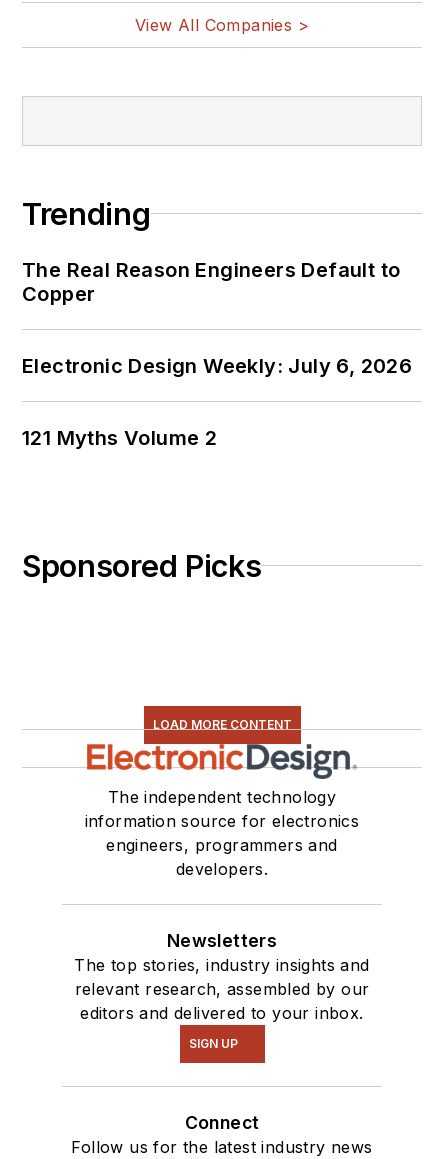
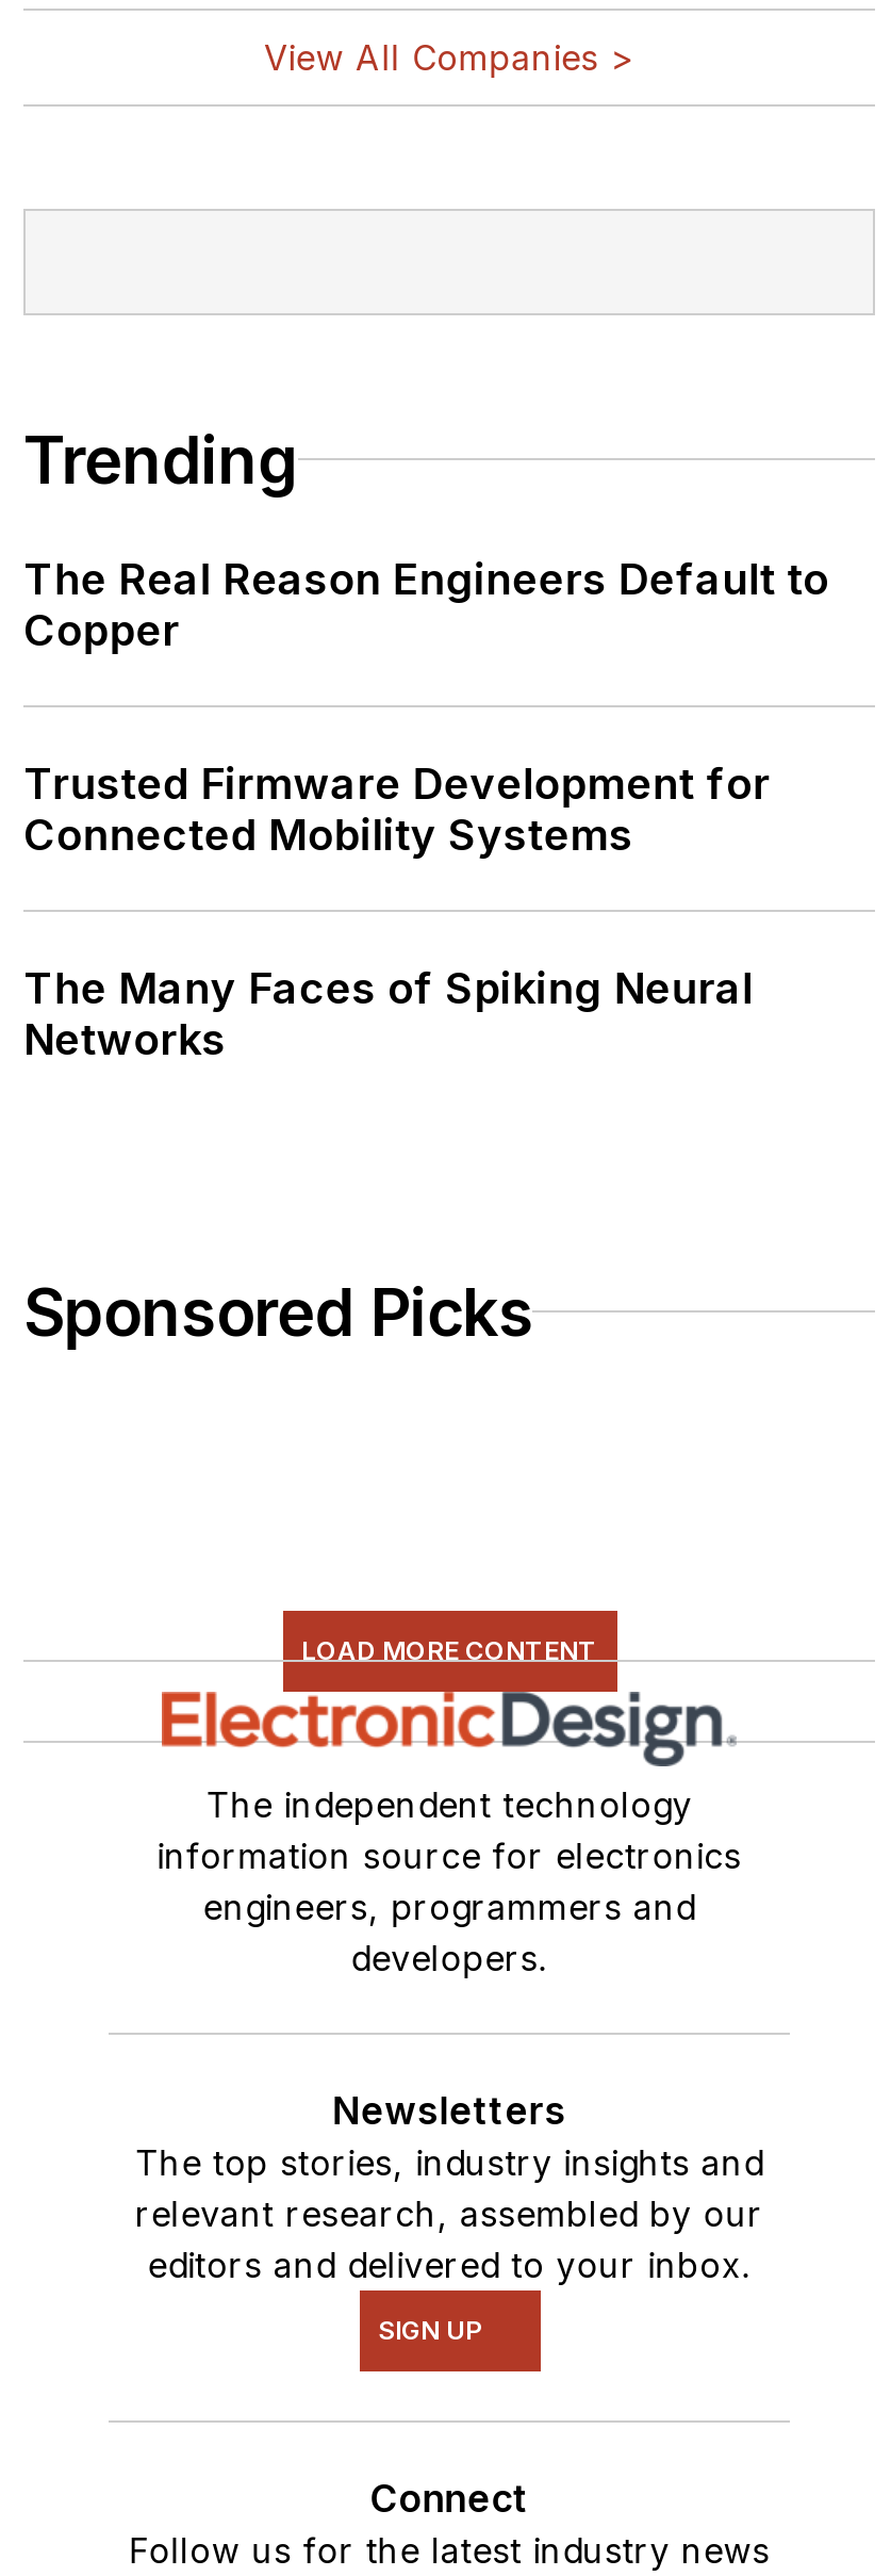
[22,354,412,378] Electronic Design Weekly: July 6, 2026 -> [23,758,770,860] Trusted Firmware Development for | Connected Mobility Systems
[22,426,217,450] 121 Myths Volume 2 -> [23,962,753,1065] The Many Faces of Spiking Neural | Networks

